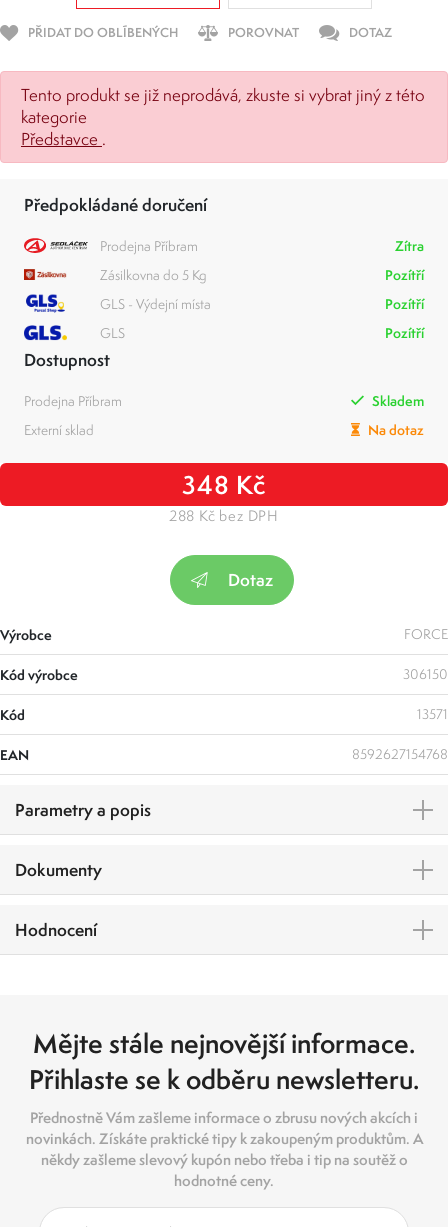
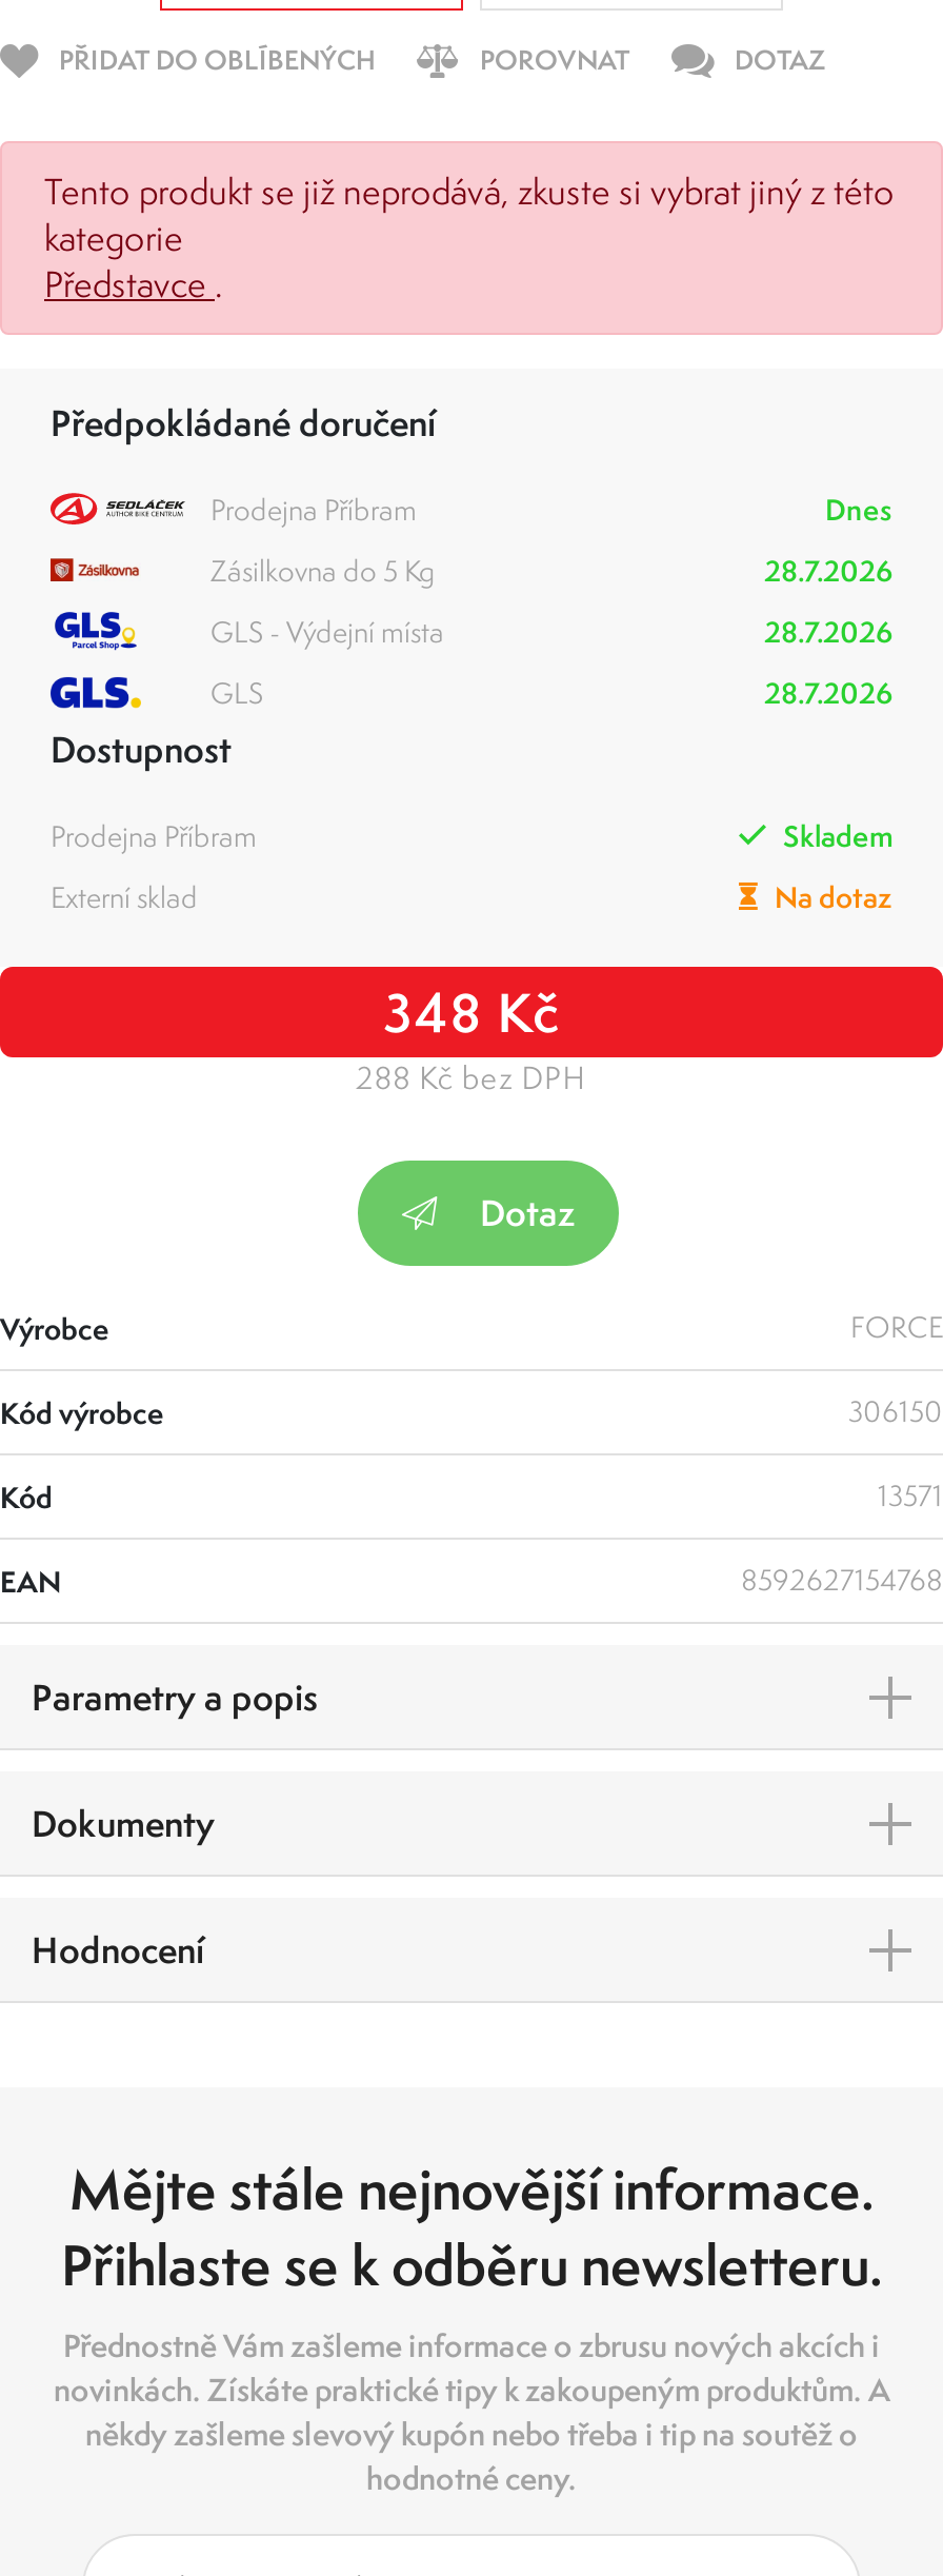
[395,237,424,255] Zítra -> [825,491,892,529] Dnes
[385,266,424,284] Pozítří -> [764,552,892,590] 28.7.2026
[385,295,424,313] Pozítří -> [764,613,892,651] 28.7.2026
[385,324,424,342] Pozítří -> [764,674,892,712] 28.7.2026

